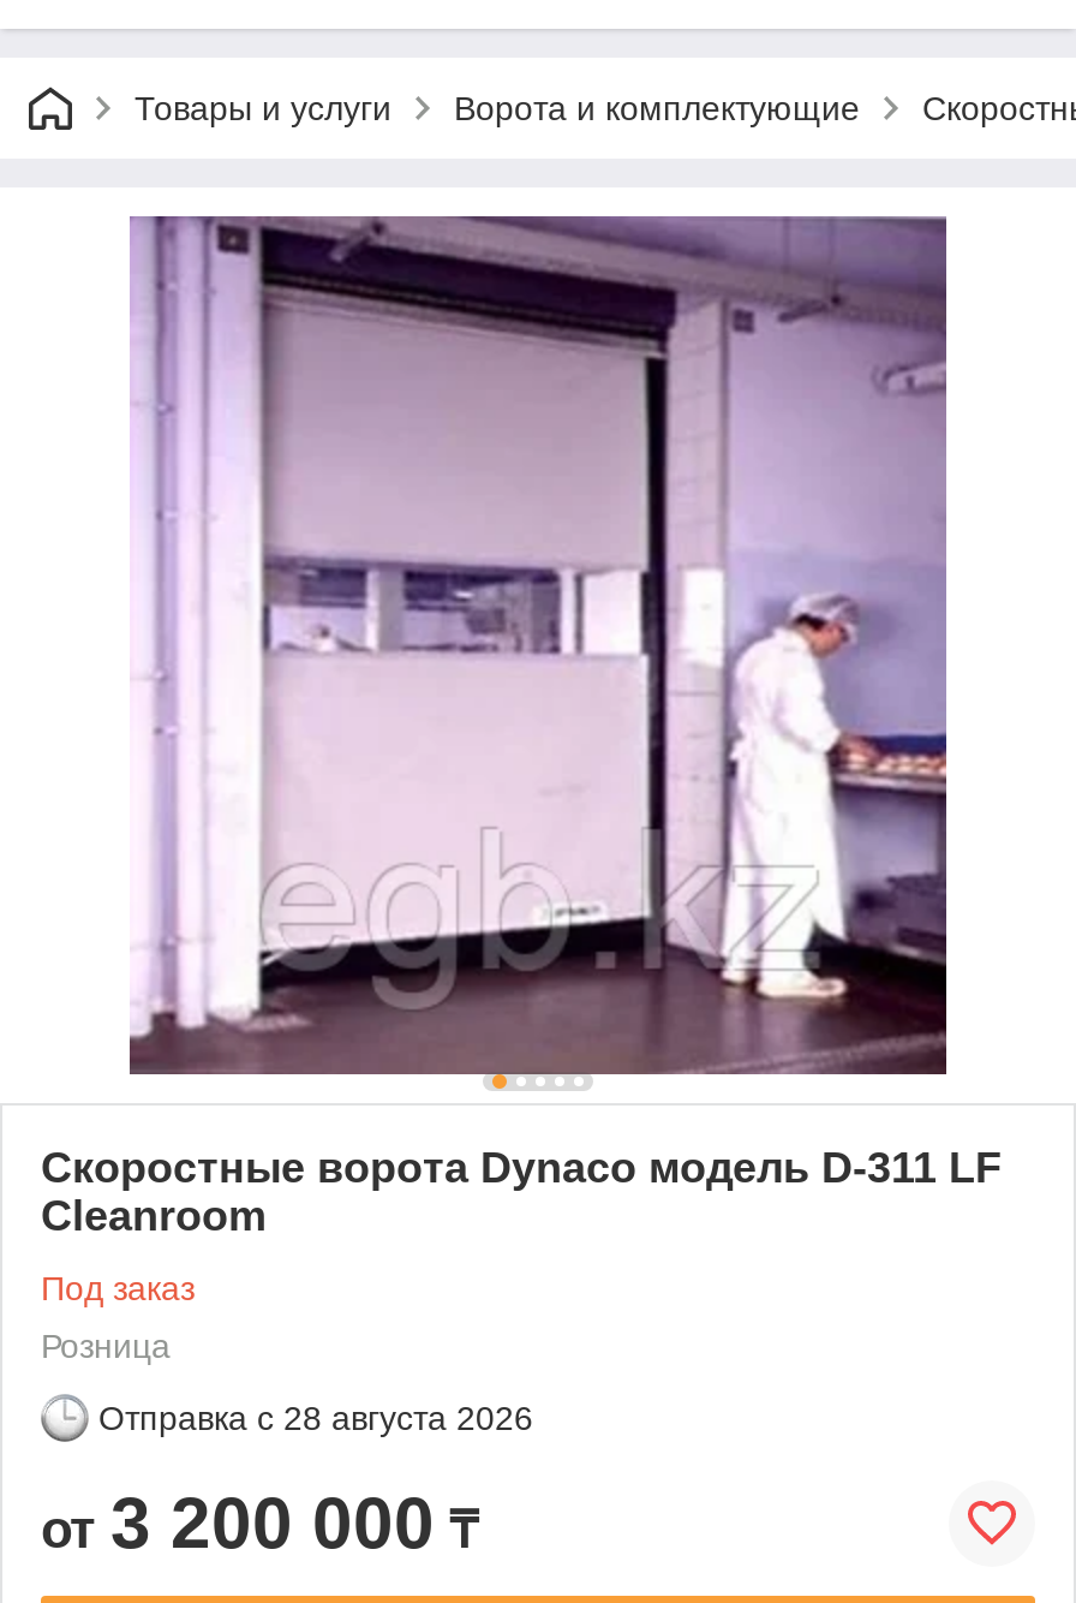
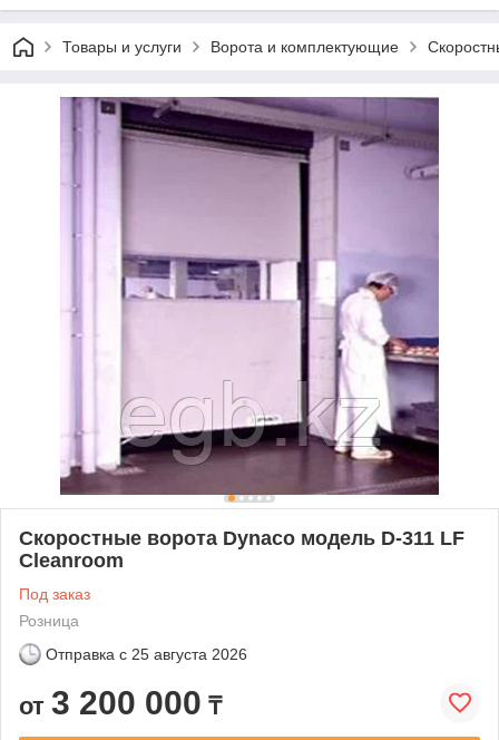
[98,1398,533,1437] Отправка с 28 августа 2026 -> [46,645,247,663] Отправка с 25 августа 2026

